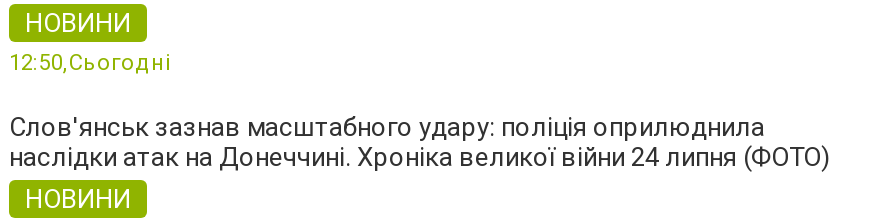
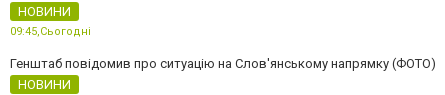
[9,49,171,75] 12:50,Сьогодні -> [10,24,91,37] 09:45,Сьогодні
[9,111,831,171] Слов'янськ зазнав масштабного удару: поліція оприлюднила | наслідки атак на Донеччині. Хроніка великої війни 24 липня (ФОТО) -> [10,55,436,70] Генштаб повідомив про ситуацію на Слов'янському напрямку (ФОТО)

